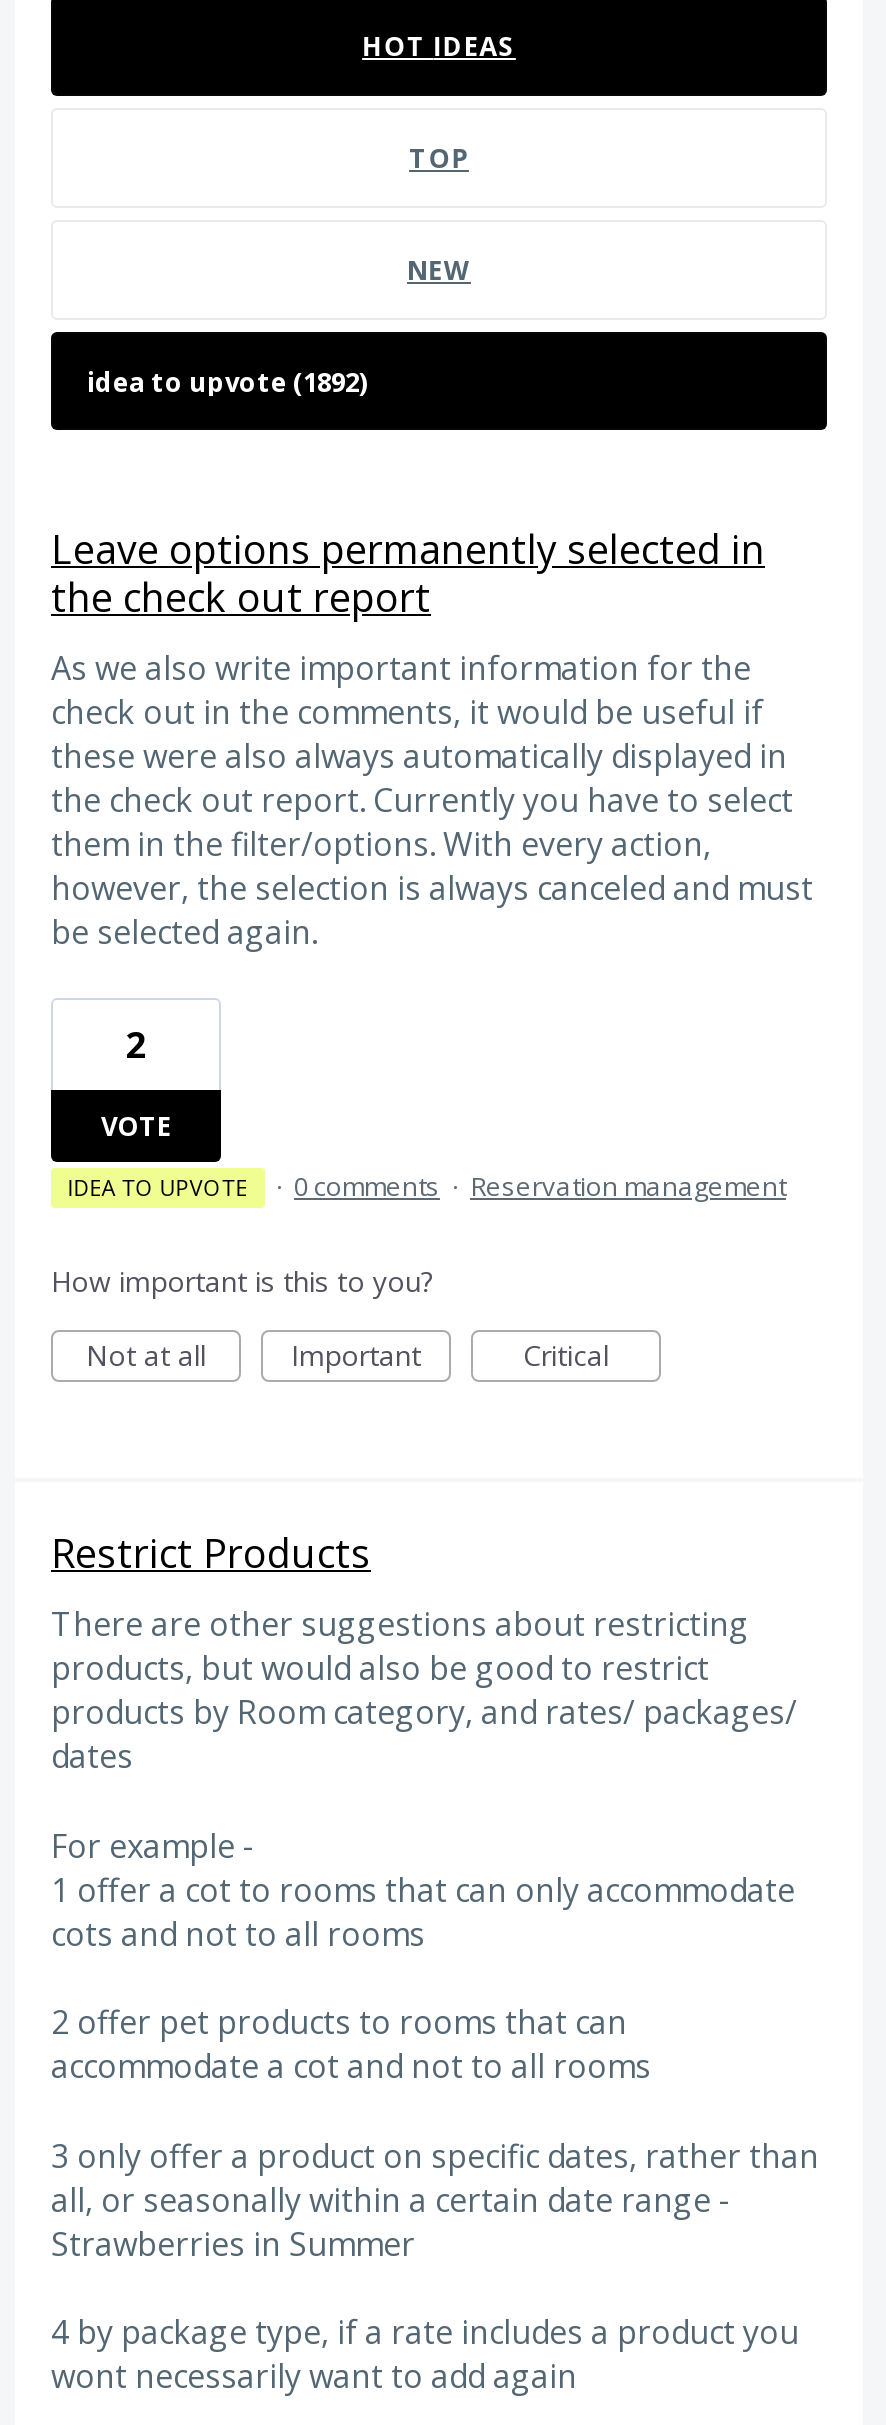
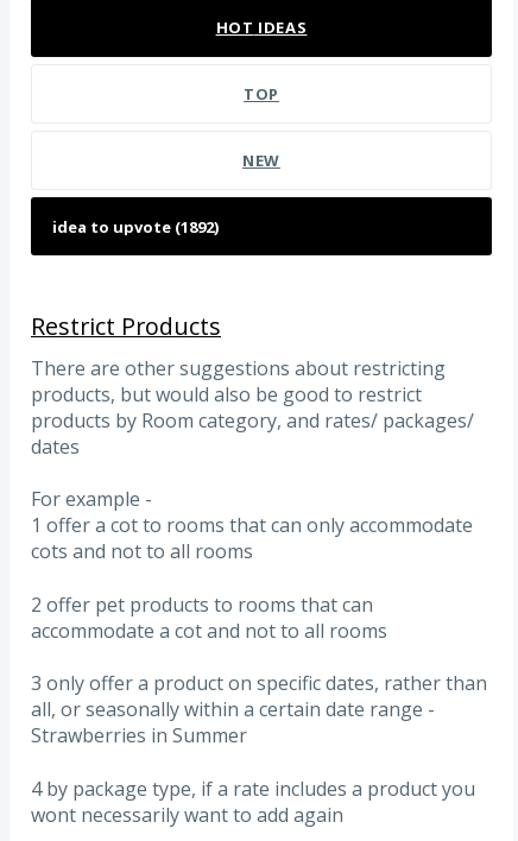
[51,522,813,1375] Leave options permanently selected in | the check out report | As we also write important information for the | check out in the comments, it would be useful if | these were also always automatically displayed in | the check out report. Currently you have to select | them in the filter/options. With every action, | however, the selection is always canceled and must | be selected again. | 2 | VOTE | IDEA TO UPVOTE | · 0 comments · Reservation management | How important is this to you? | Not at all | Important | Critical -> none

